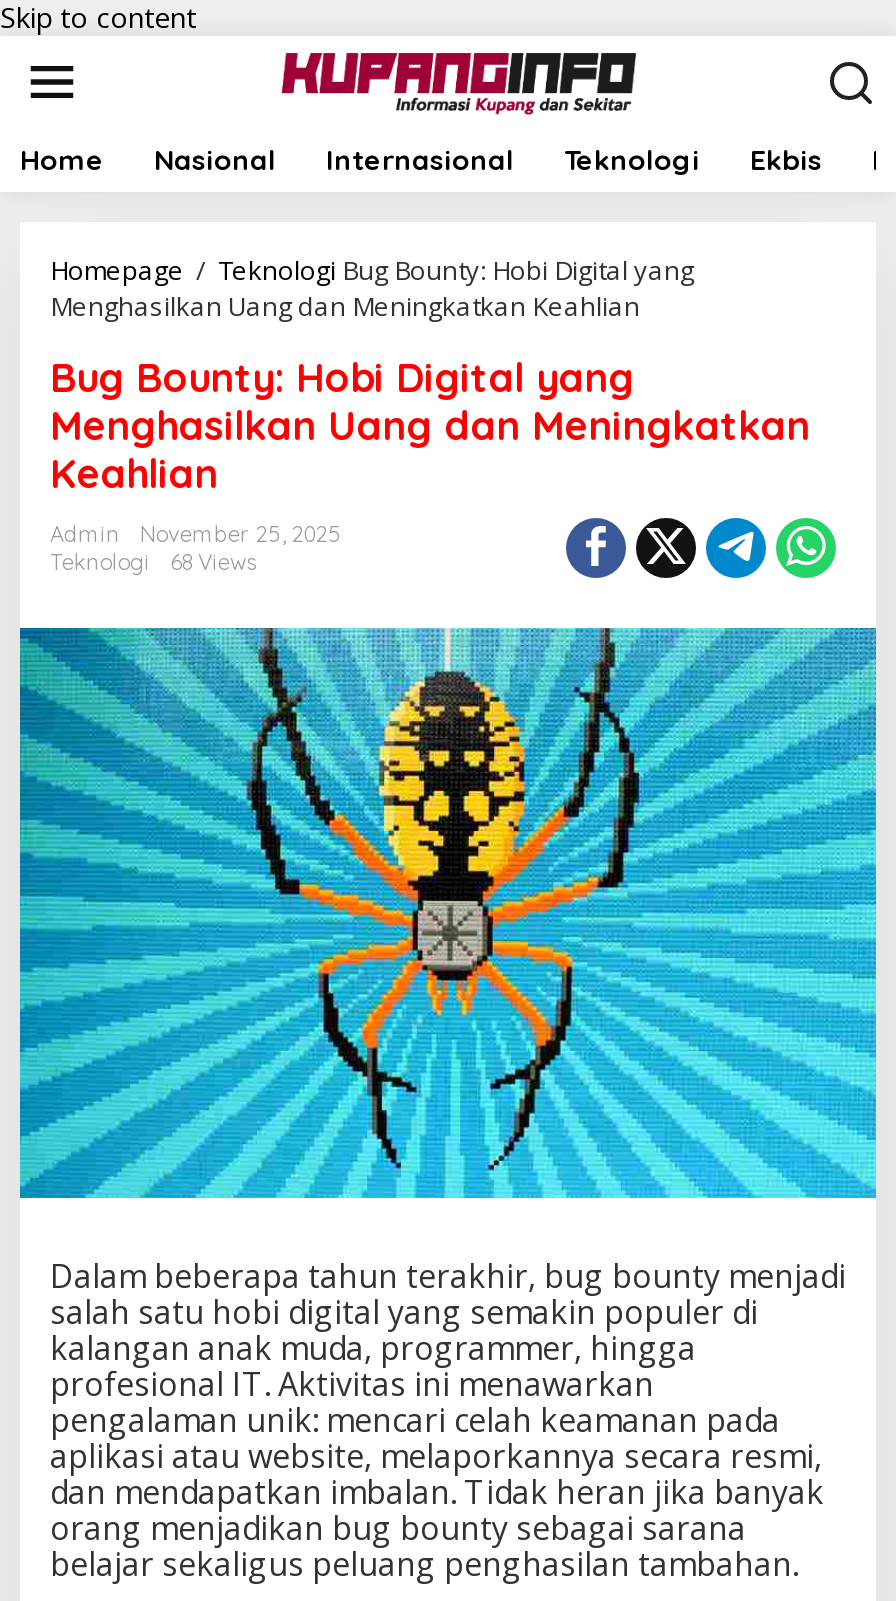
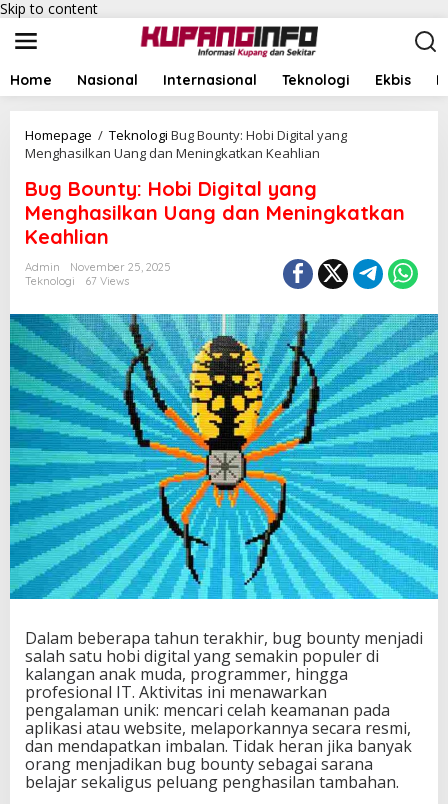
[50,548,256,576] Teknologi 68 Views -> [25,274,129,288] Teknologi 67 Views

